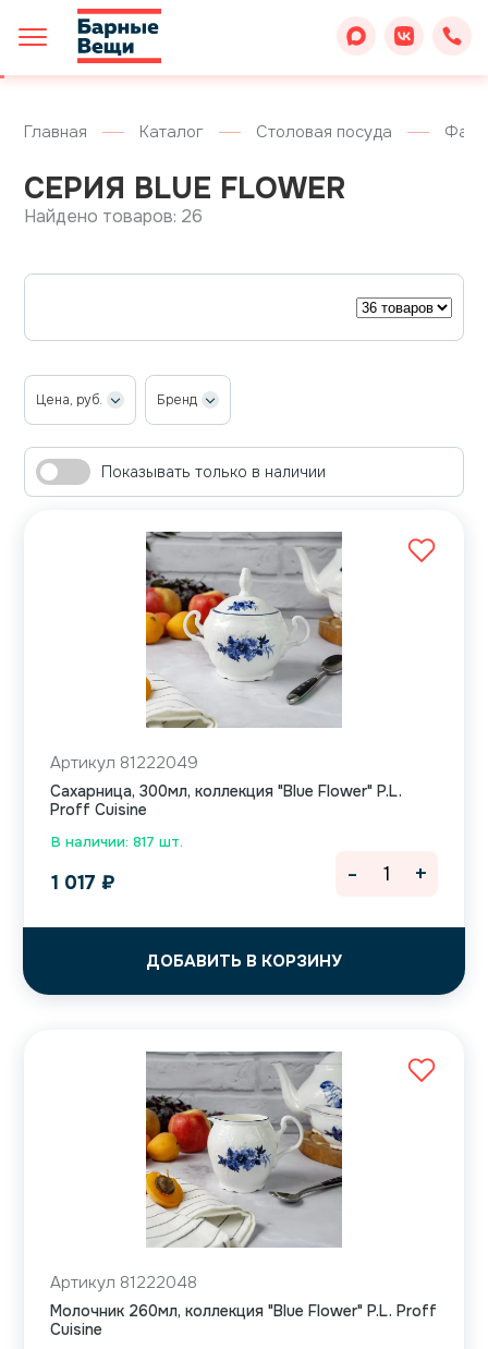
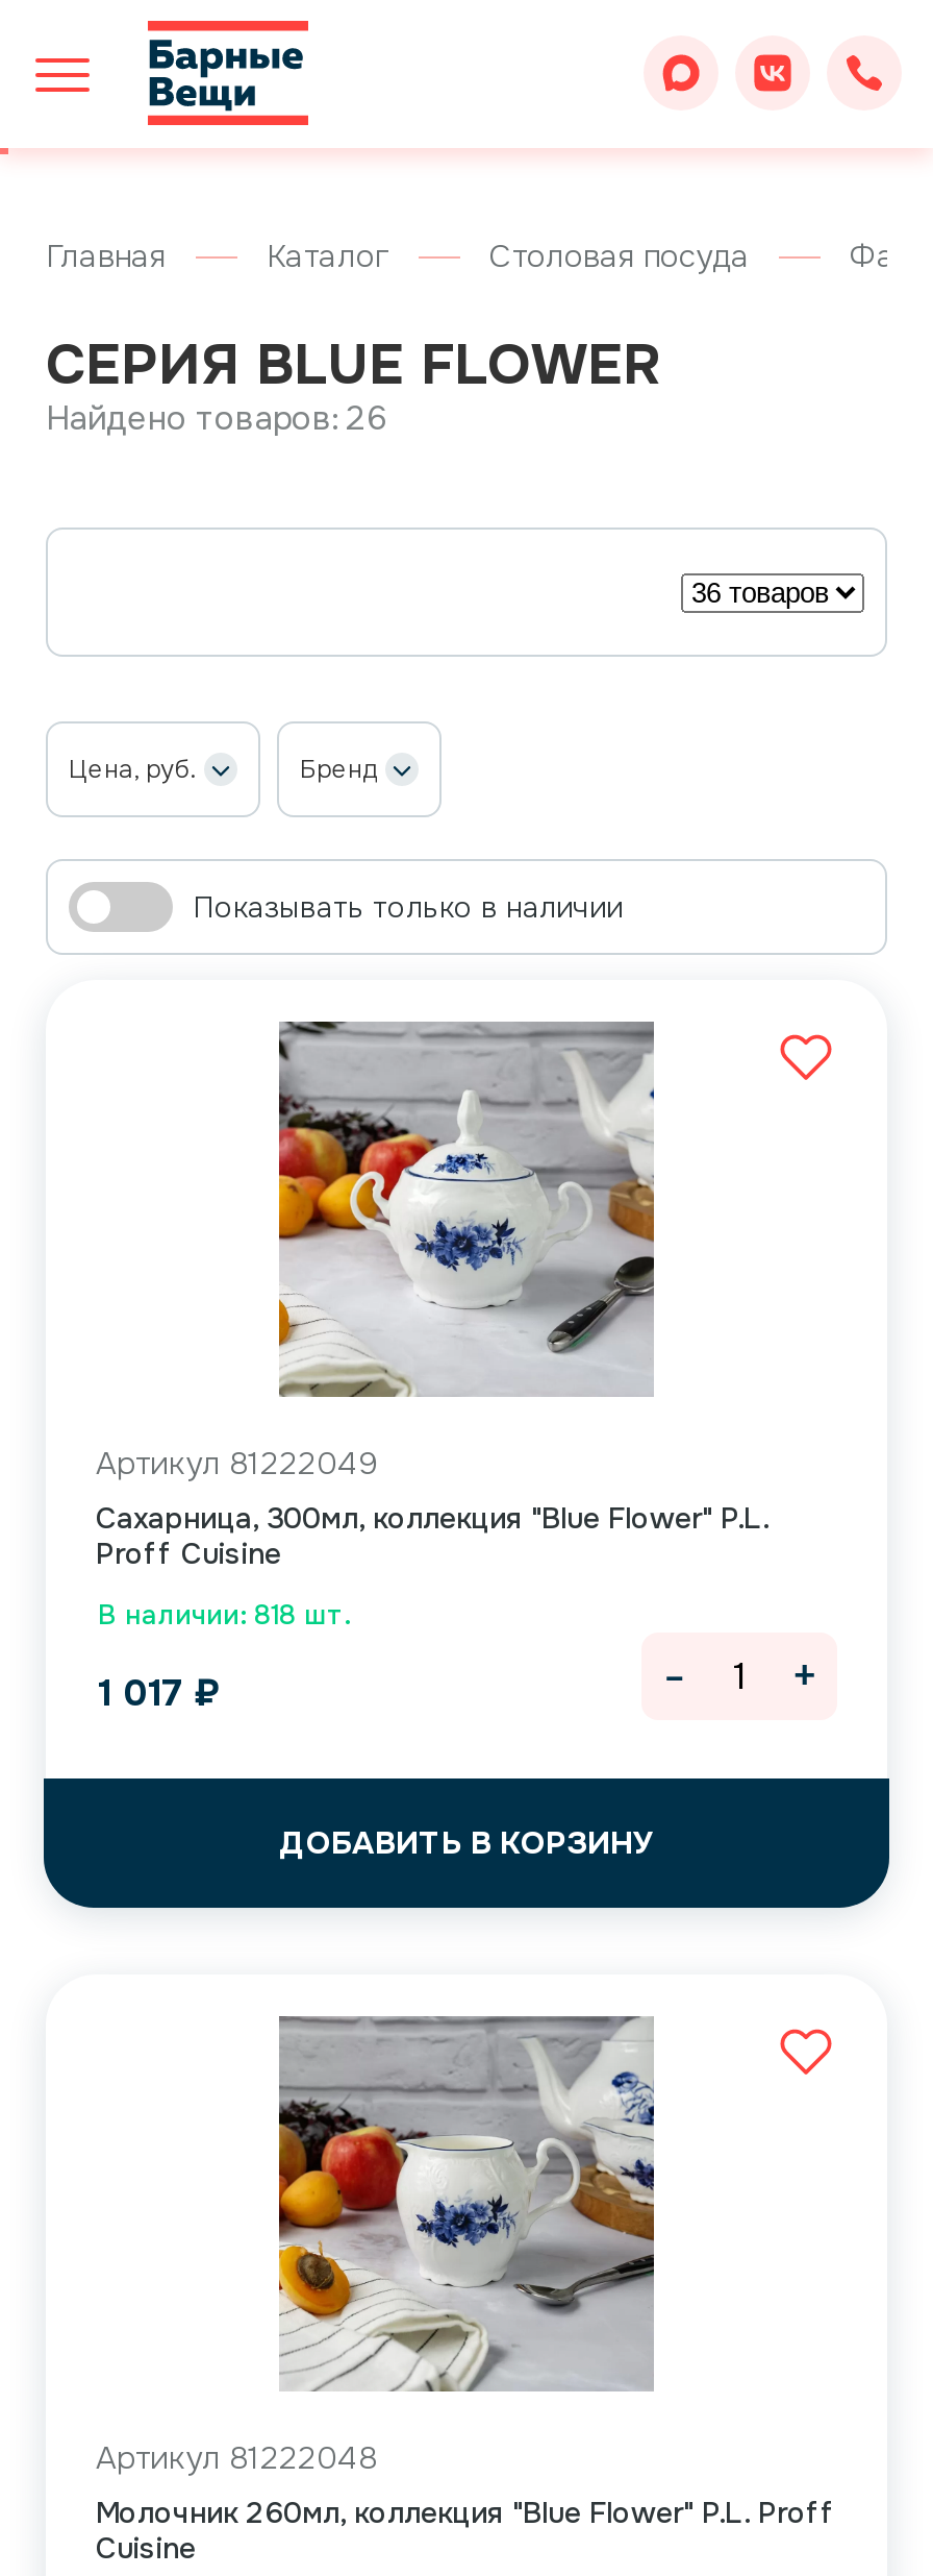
[51,833,183,851] В наличии: 817 шт. -> [98,1597,350,1633] В наличии: 818 шт.

